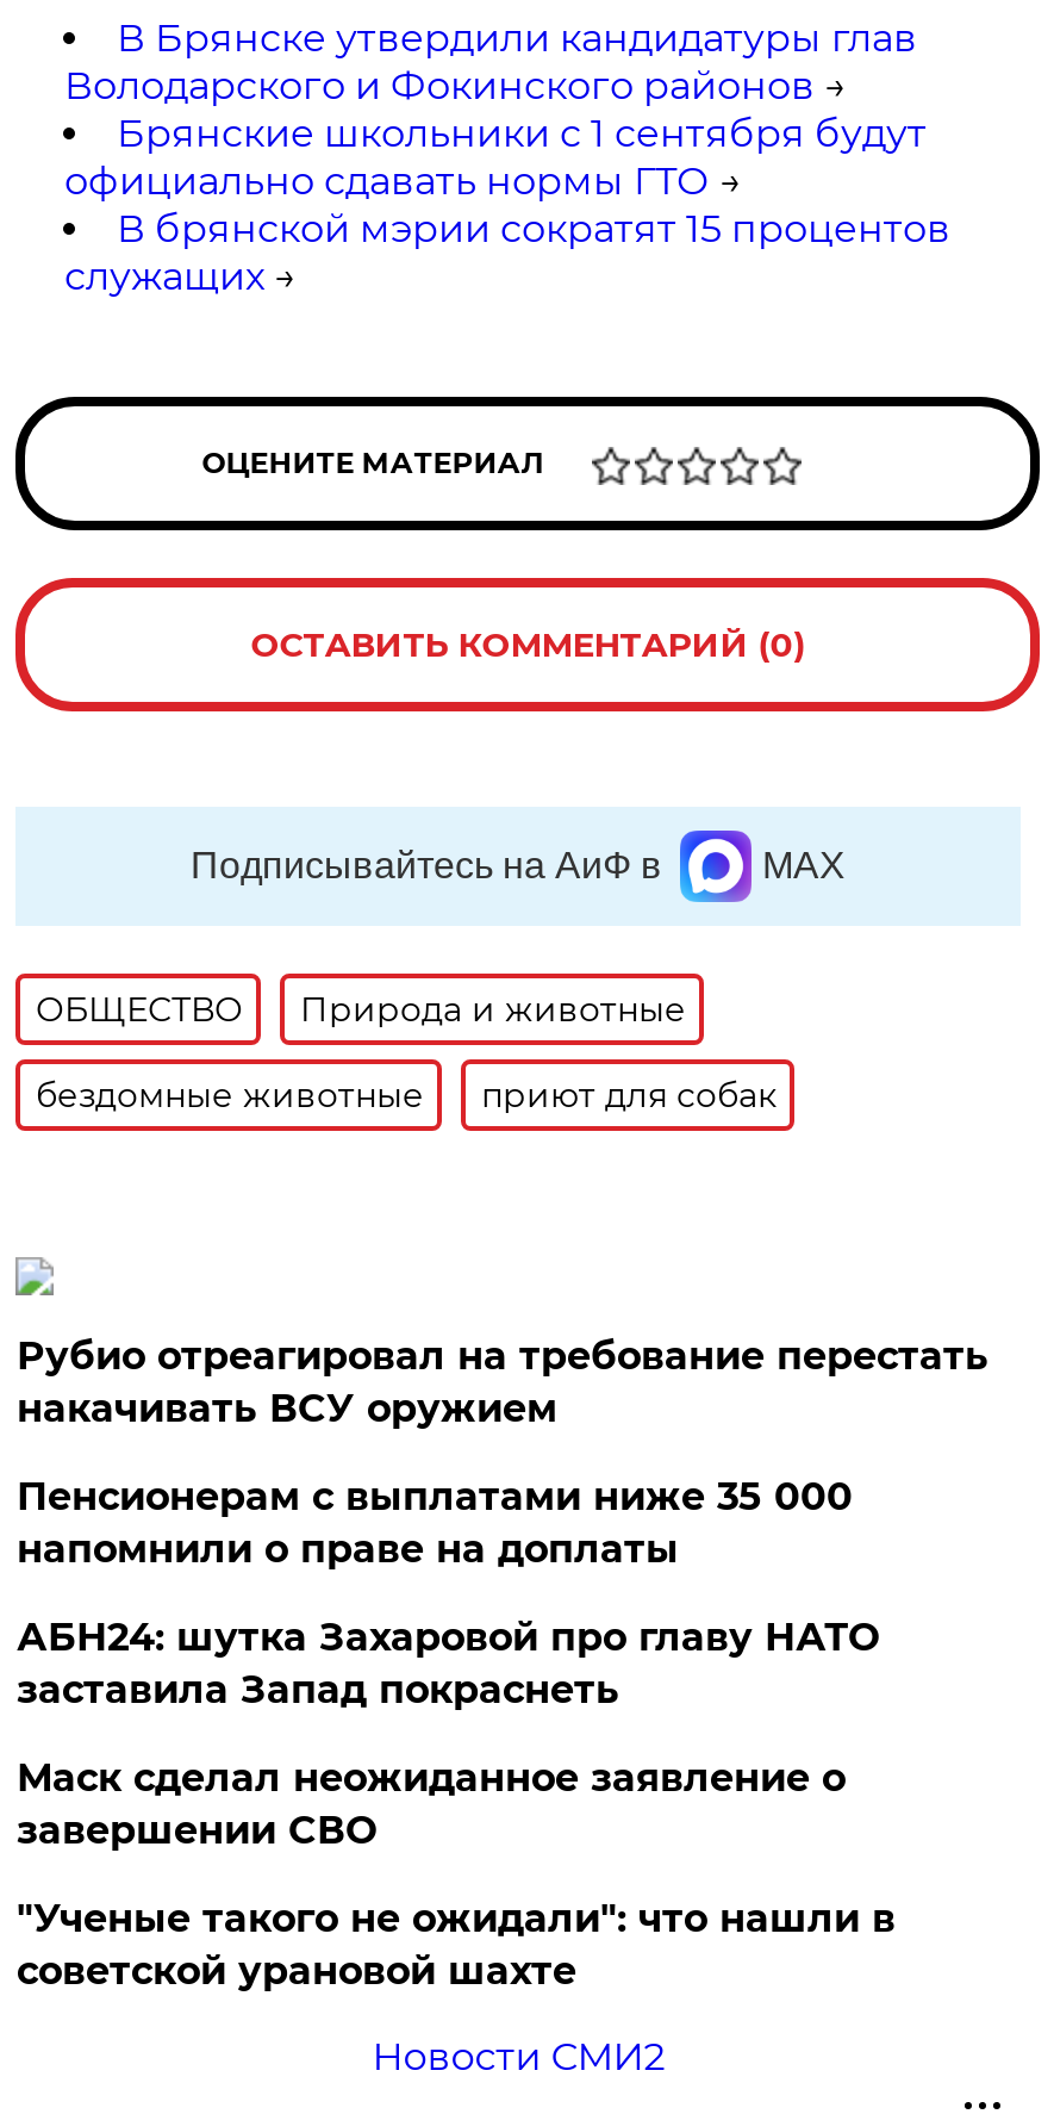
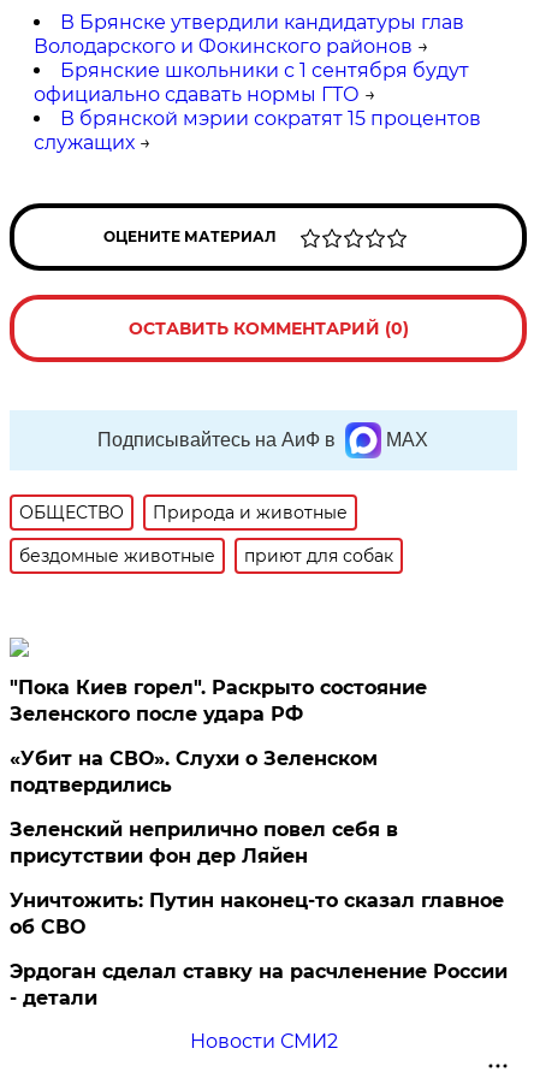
[16,1333,988,1431] Рубио отреагировал на требование перестать | накачивать ВСУ оружием -> [10,676,427,725] "Пока Киев горел". Раскрыто состояние | Зеленского после удара РФ
[16,1474,852,1572] Пенсионерам с выплатами ниже 35 000 | напомнили о праве на доплаты -> [10,747,378,796] «Убит на СВО». Слухи о Зеленском | подтвердились
[16,1614,879,1712] АБН24: шутка Захаровой про главу НАТО | заставила Запад покраснеть -> [10,818,399,867] Зеленский неприлично повел cебя в | присутствии фон дер Ляйен
[16,1755,845,1853] Маск сделал неожиданное заявление о | завершении СВО -> [10,889,504,938] Уничтожить: Путин наконец-то сказал главное | об СВО
[16,1896,895,1993] "Ученые такого не ожидали": что нашли в | советской урановой шахте -> [10,960,508,1009] Эрдоган сделал ставку на расчленение России | - детали

